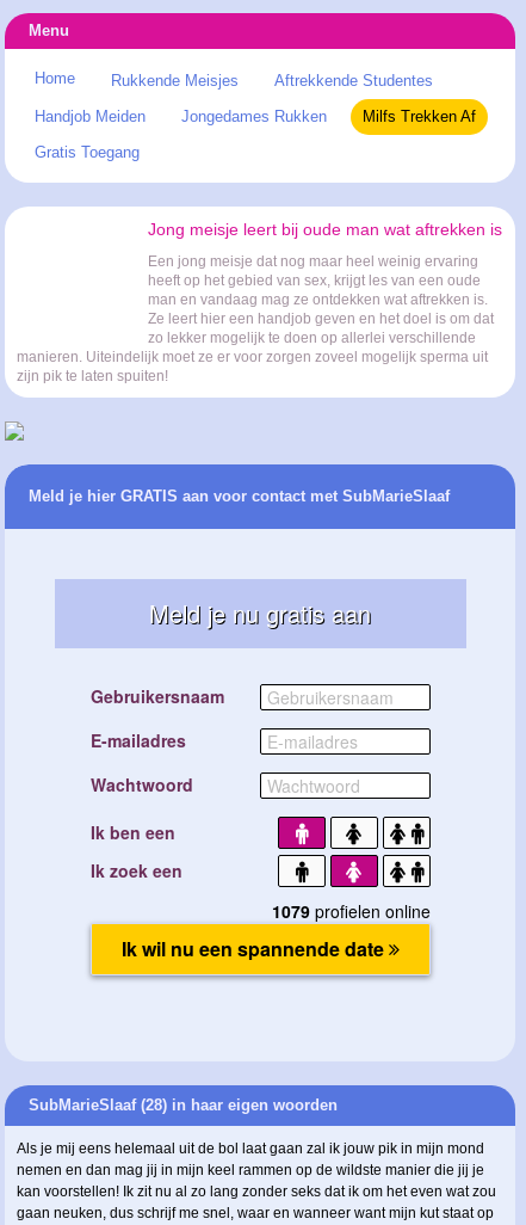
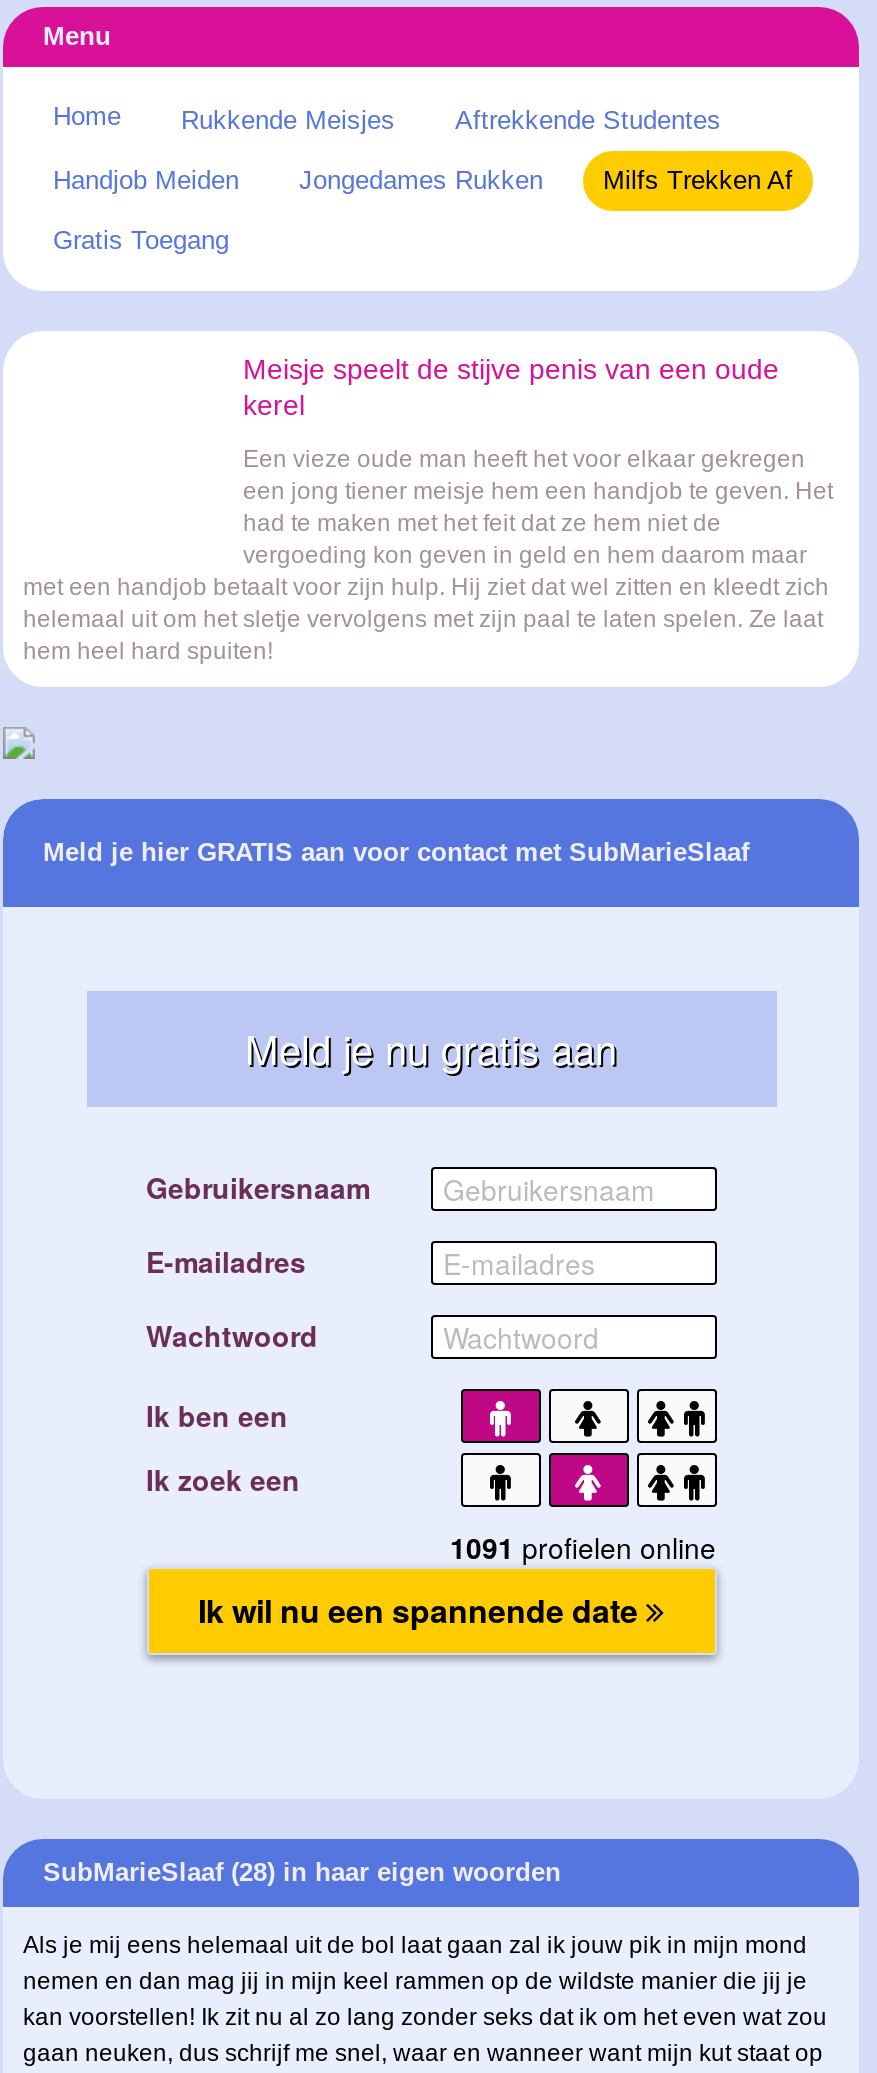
[148,220,502,239] Jong meisje leert bij oude man wat aftrekken is -> [243,353,779,421] Meisje speelt de stijve penis van een oude | kerel
[17,253,494,384] Een jong meisje dat nog maar heel weinig ervaring | heeft op het gebied van sex, krijgt les van een oude | man en vandaag mag ze ontdekken wat aftrekken is. | Ze leert hier een handjob geven en het doel is om dat | zo lekker mogelijk te doen op allerlei verschillende | manieren. Uiteindelijk moet ze er voor zorgen zoveel mogelijk sperma uit | zijn pik te laten spuiten! -> [23,445,833,665] Een vieze oude man heeft het voor elkaar gekregen | een jong tiener meisje hem een handjob te geven. Het | had te maken met het feit dat ze hem niet de | vergoeding kon geven in geld en hem daarom maar | met een handjob betaalt voor zijn hulp. Hij ziet dat wel zitten en kleedt zich | helemaal uit om het sletje vervolgens met zijn paal te laten spelen. Ze laat | hem heel hard spuiten!

